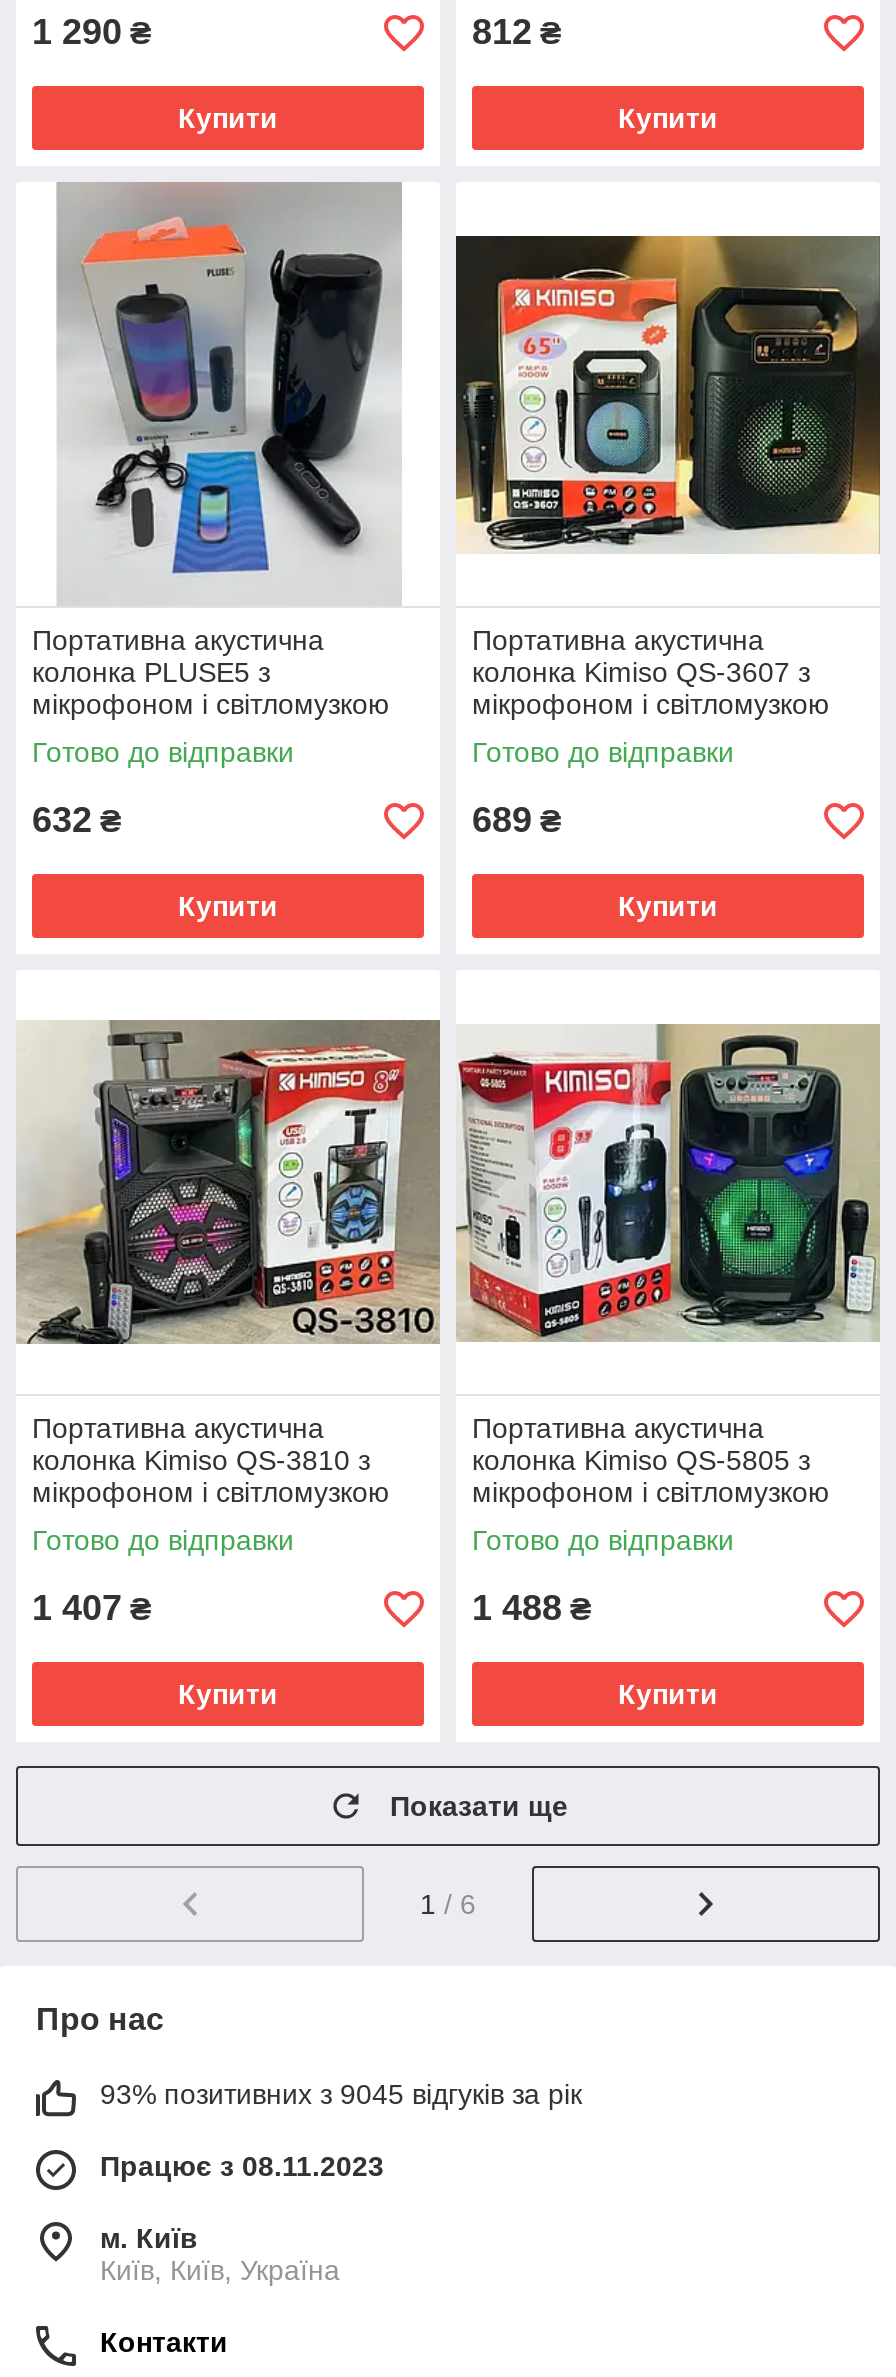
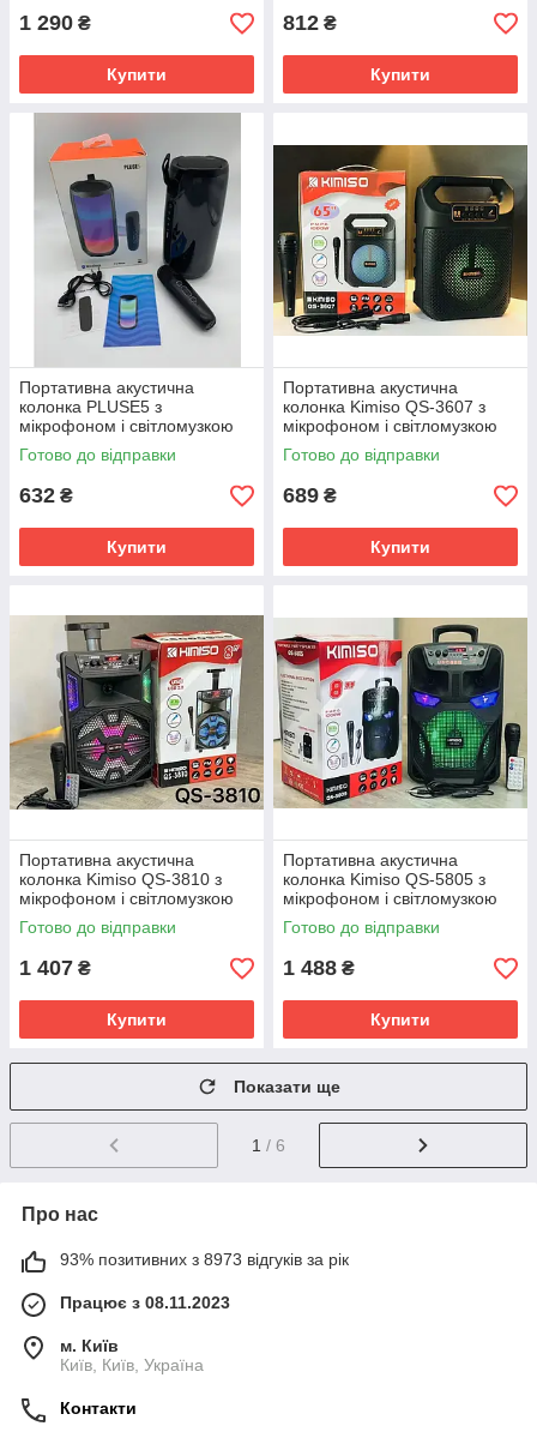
[100,2078,582,2110] 93% позитивних з 9045 відгуків за рік -> [60,1250,349,1269] 93% позитивних з 8973 відгуків за рік

